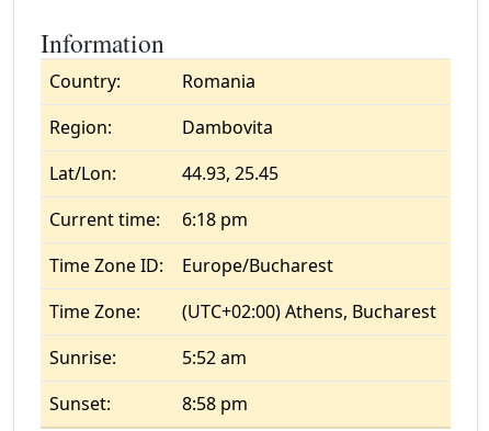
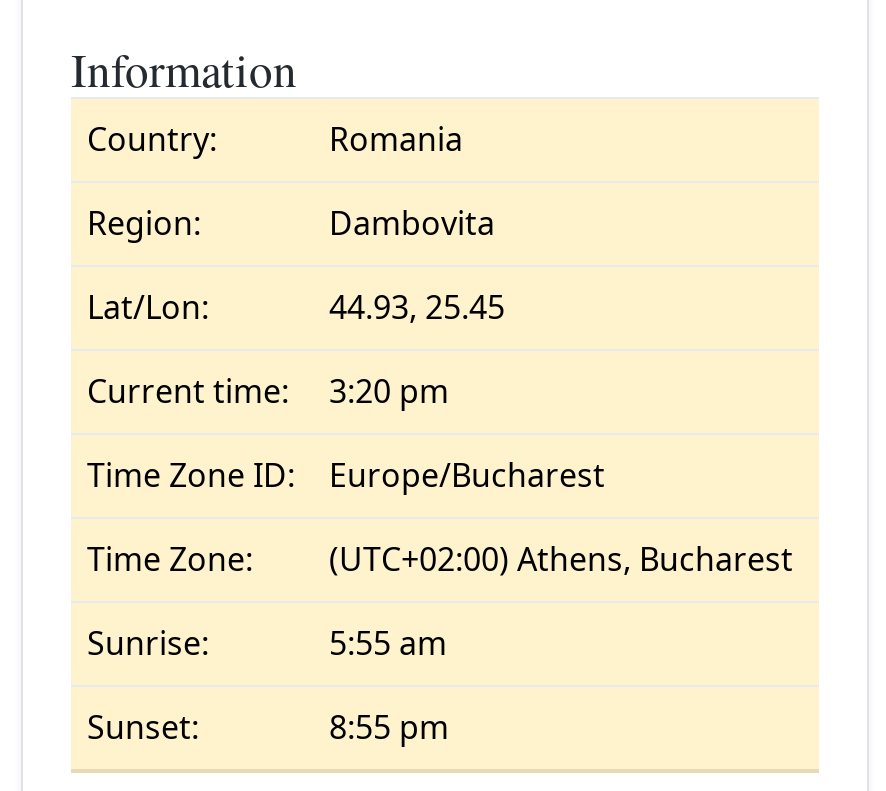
[49,207,248,231] Current time: 6:18 pm -> [87,369,449,413] Current time: 3:20 pm
[182,345,247,370] 5:52 am -> [329,621,447,665] 5:55 am
[182,392,248,416] 8:58 pm -> [329,705,449,749] 8:55 pm

